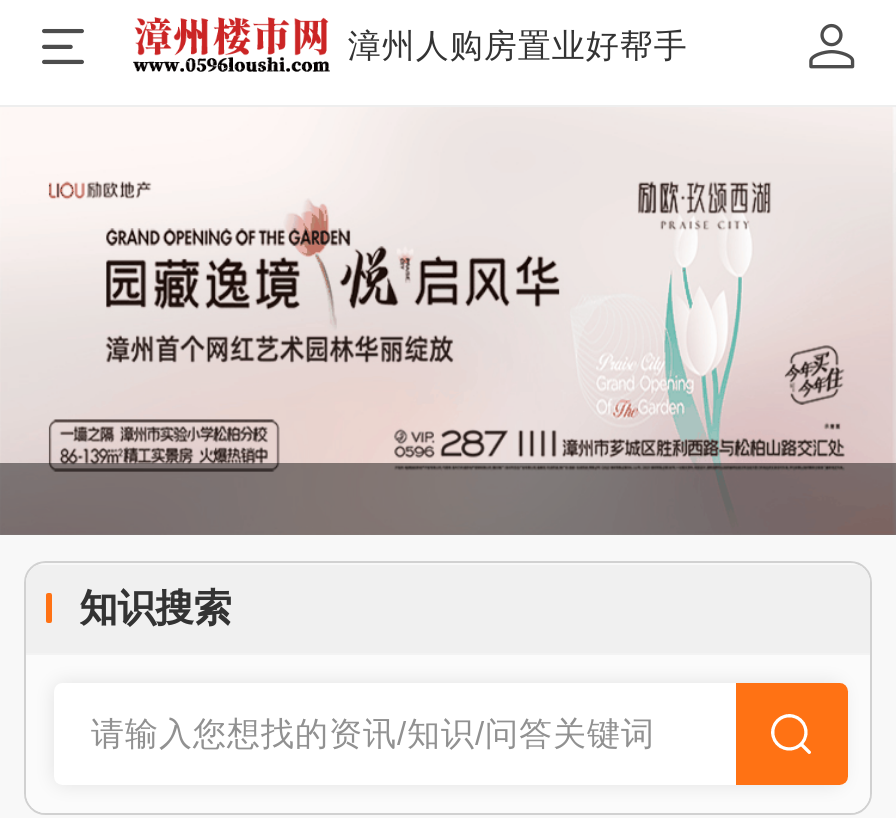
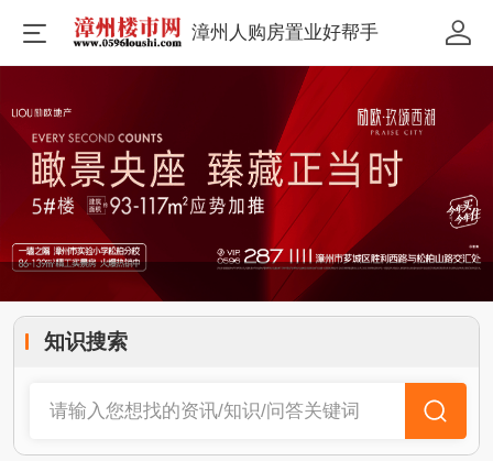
[6,107,890,537] [image] -> [3,65,490,303] [image]

